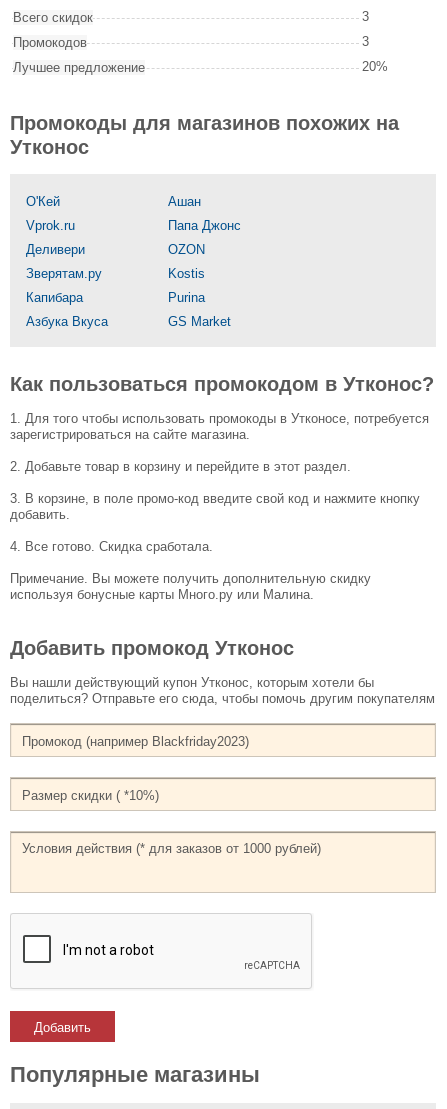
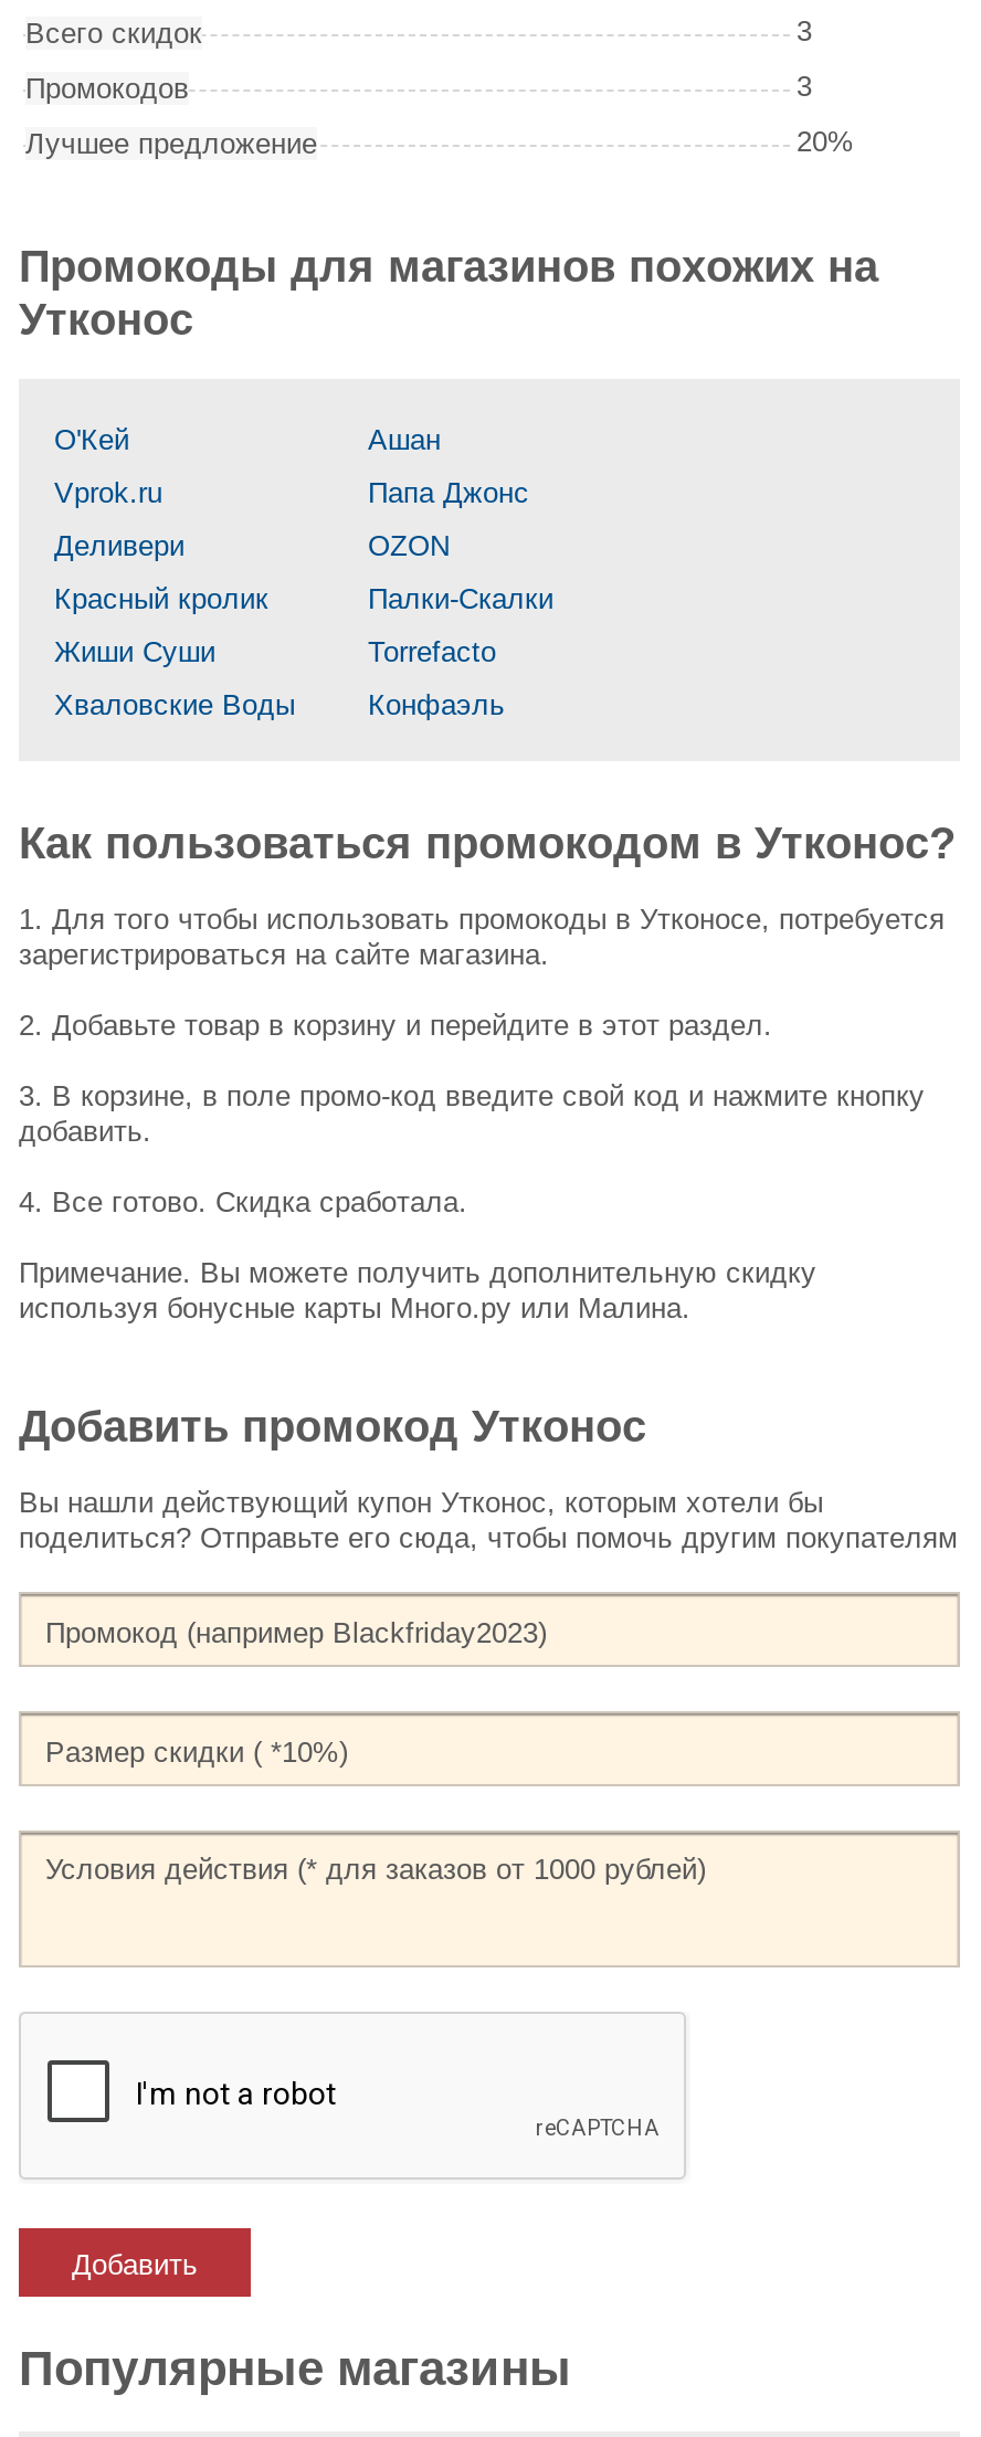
[26,266,205,281] Зверятам.ру | Kostis -> [54,582,553,615] Красный кролик | Палки-Скалки
[26,290,205,305] Капибара | Purina -> [54,635,496,668] Жиши Суши | Torrefacto
[26,314,231,329] Азбука Вкуса | GS Market -> [54,688,505,721] Хваловские Воды | Конфаэль

